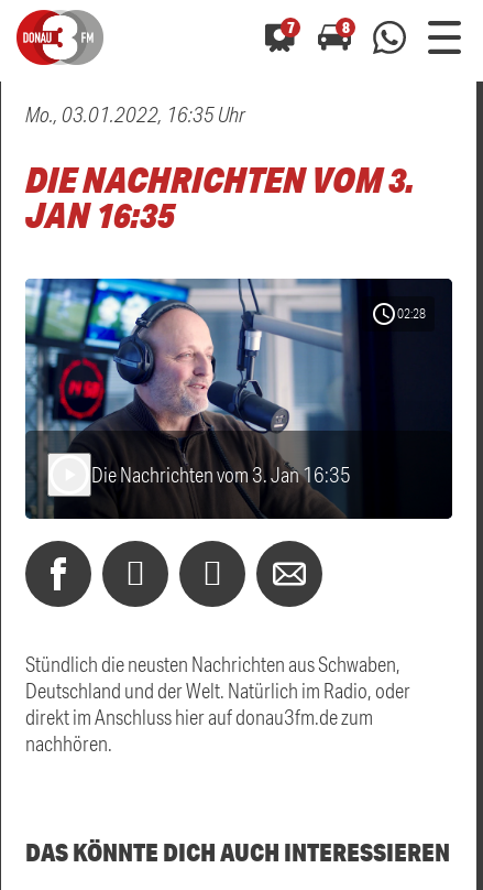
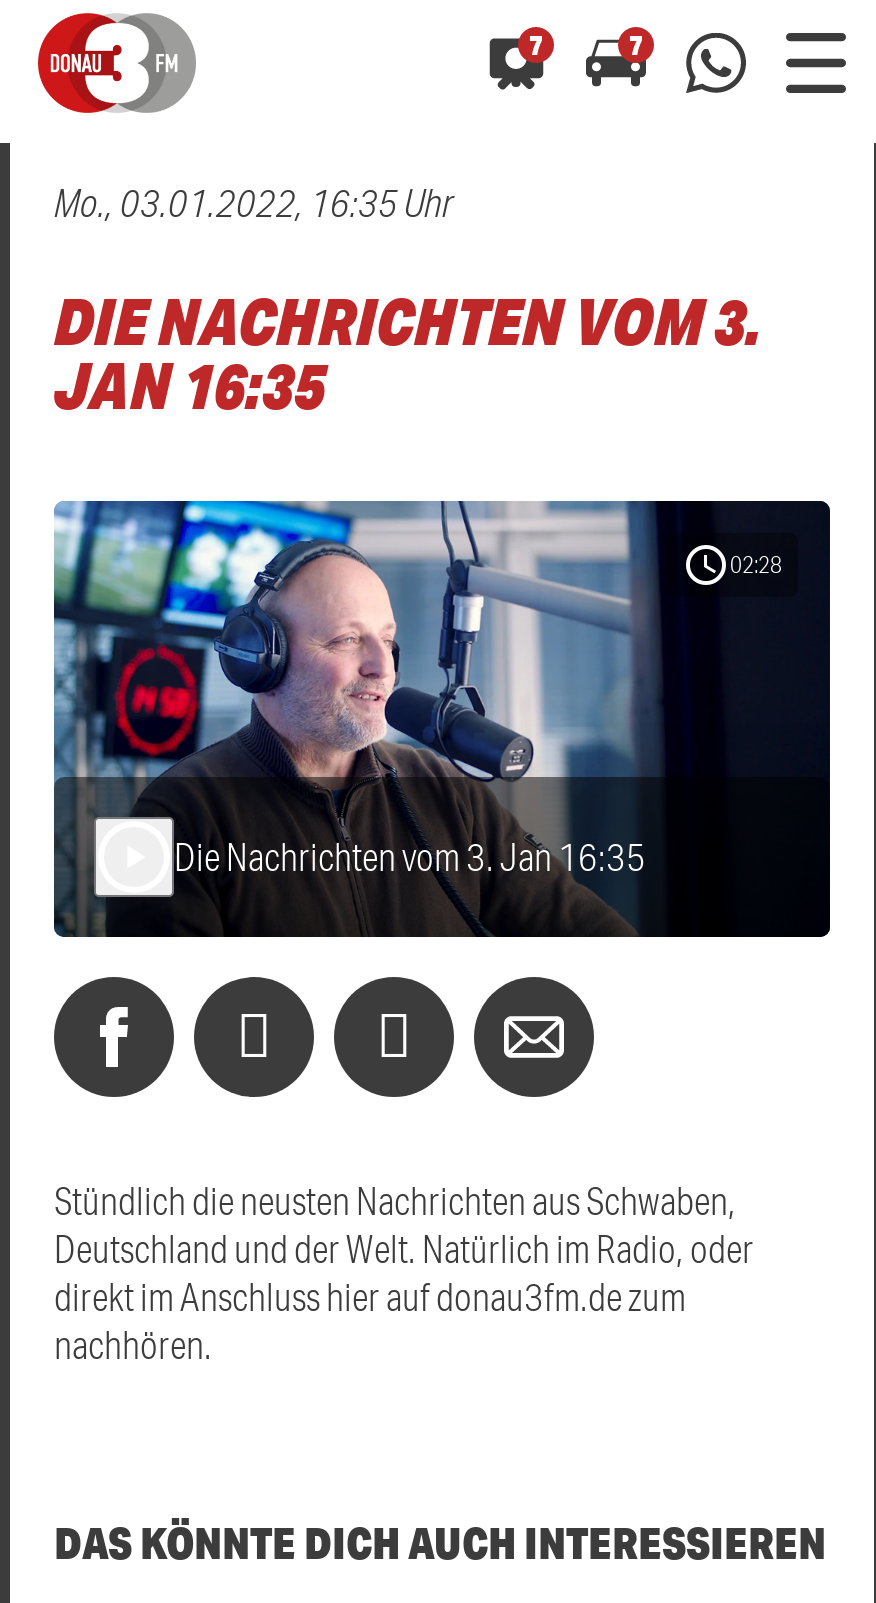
[342,18,349,37] 8 -> [629,27,643,63] 7

